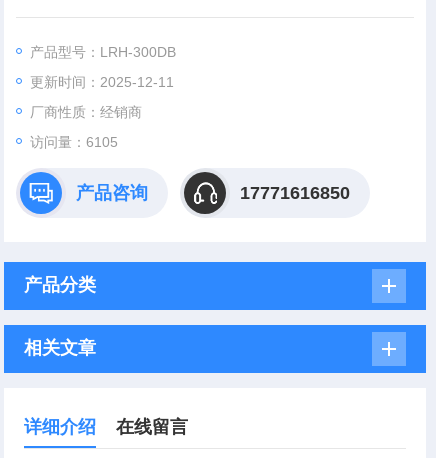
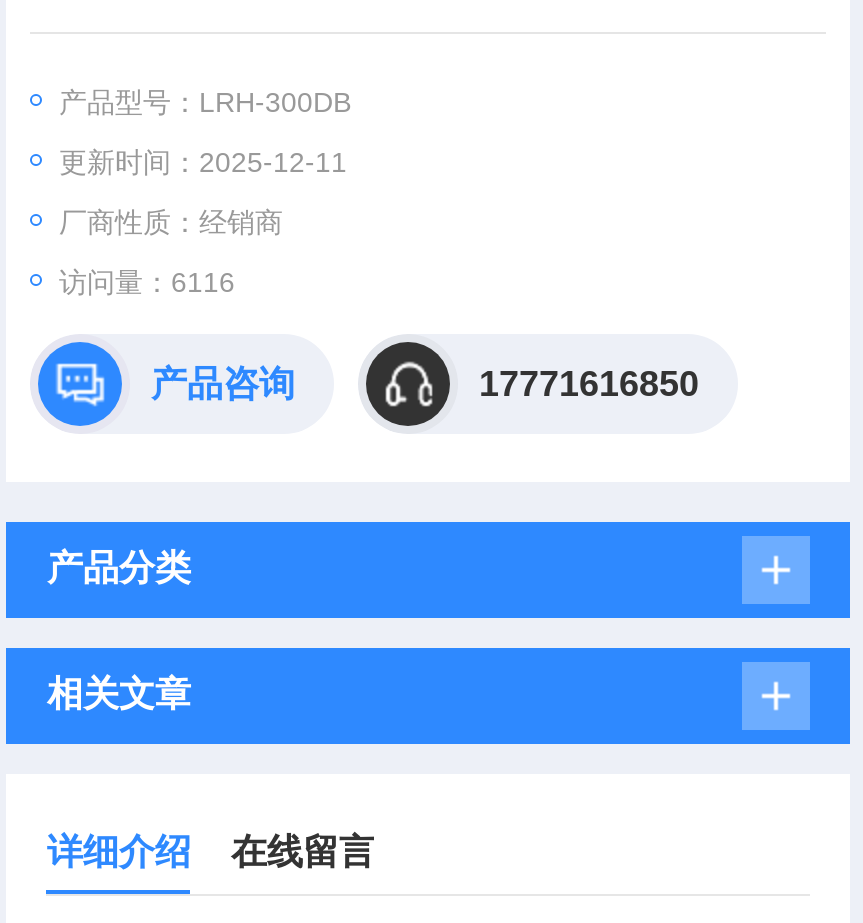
[30,134,118,150] 访问量：6105 -> [59,266,235,298] 访问量：6116

